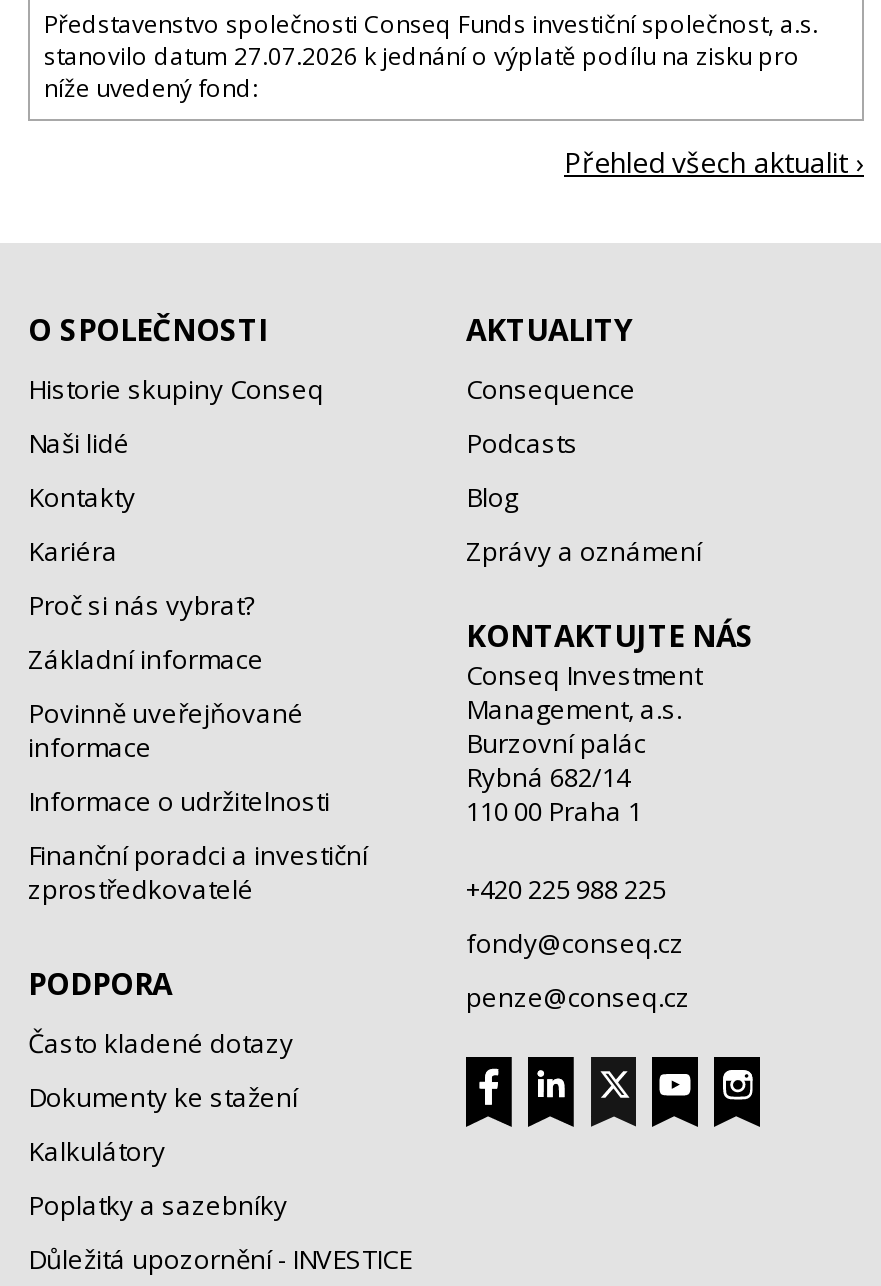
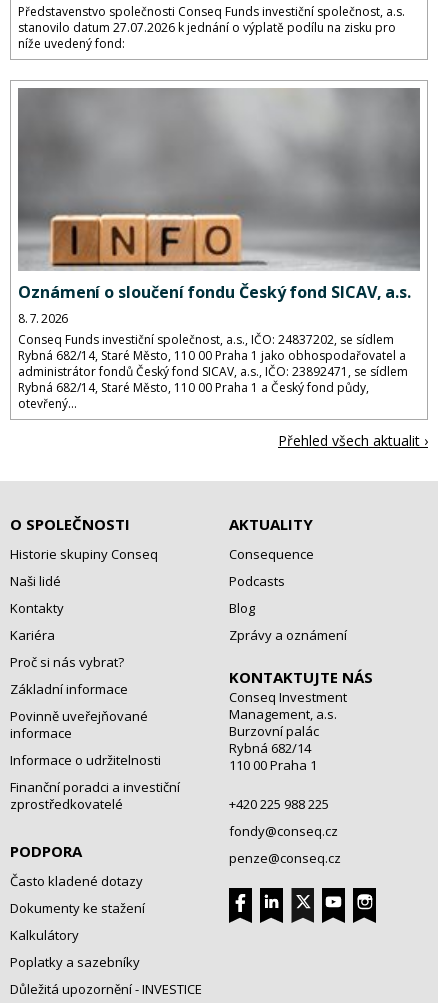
none -> [13,80,421,412] [image] | Oznámení o sloučení fondu Český fond SICAV, a.s. | 8. 7. 2026 | Conseq Funds investiční společnost, a.s., IČO: 24837202, se sídlem | Rybná 682/14, Staré Město, 110 00 Praha 1 jako obhospodařovatel a | administrátor fondů Český fond SICAV, a.s., IČO: 23892471, se sídlem | Rybná 682/14, Staré Město, 110 00 Praha 1 a Český fond půdy, | otevřený...

